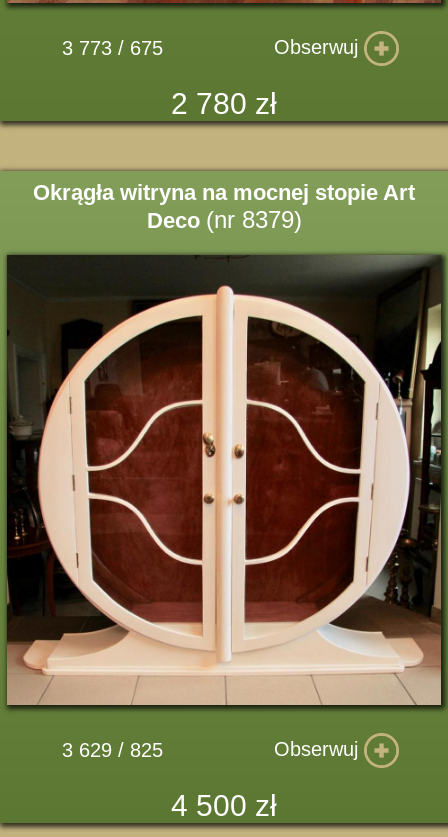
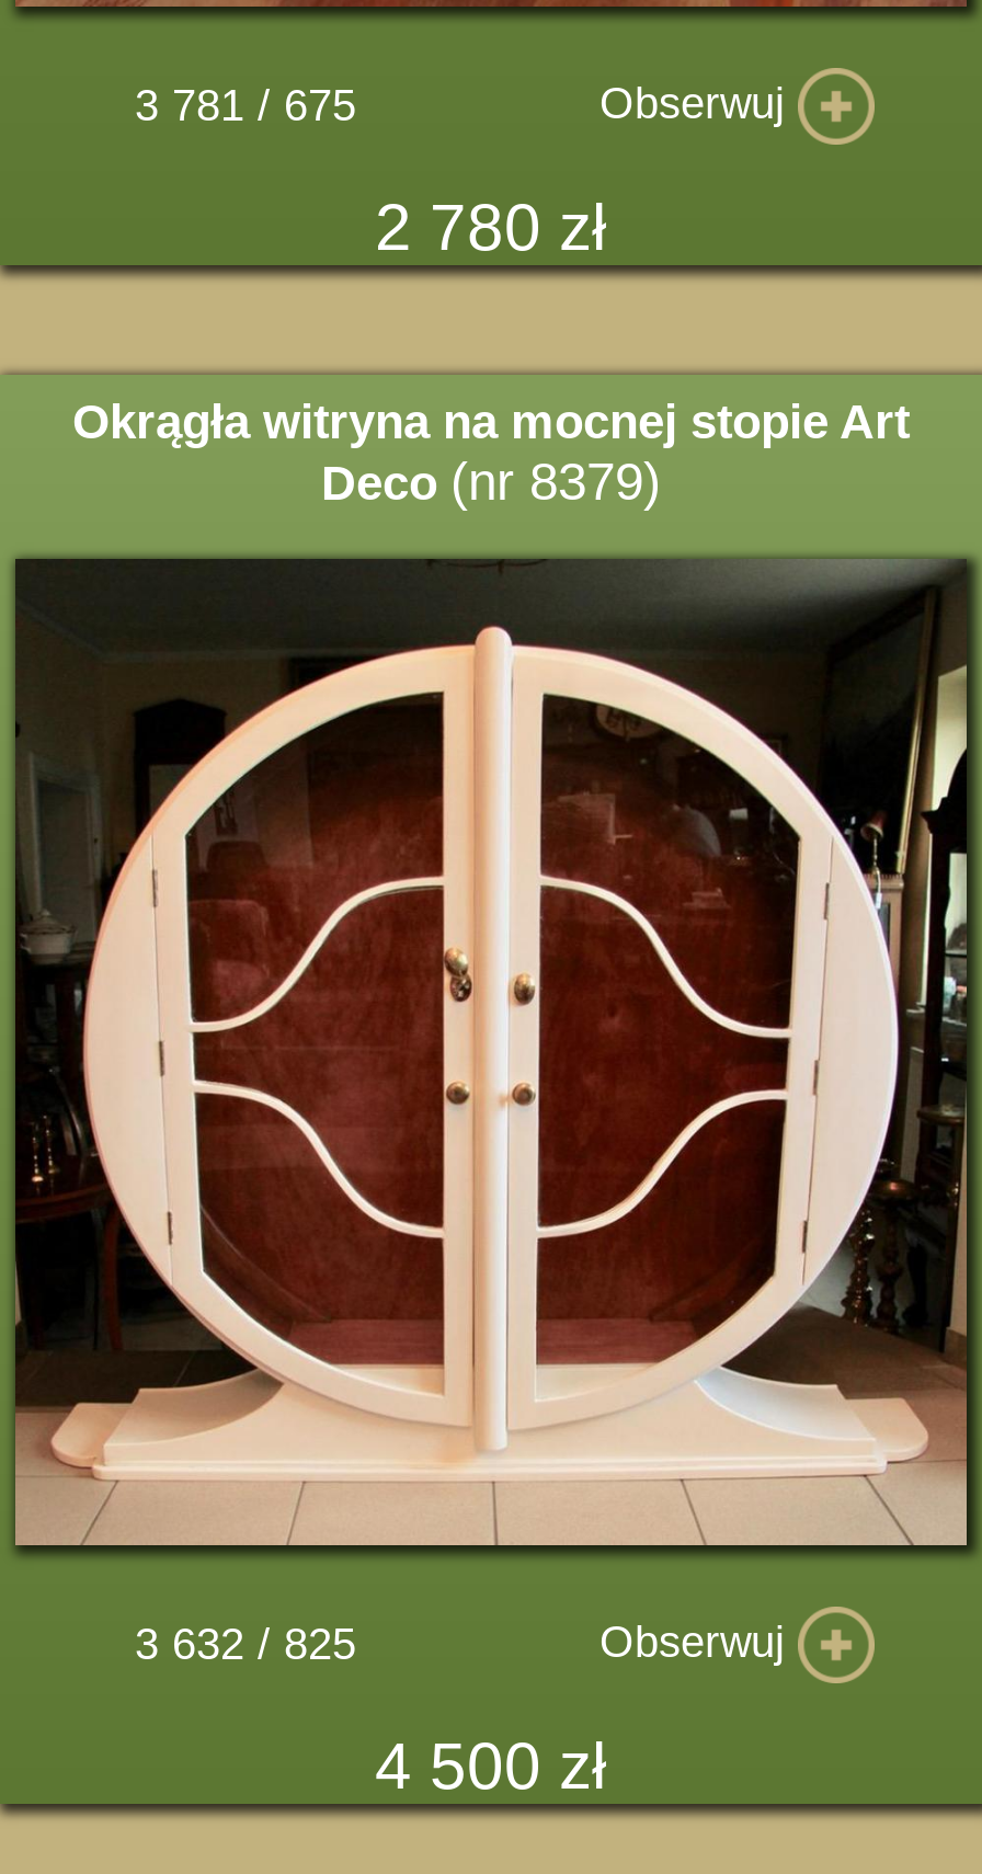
[61,37,162,59] 3 773 / 675 -> [135,81,356,129] 3 781 / 675
[61,739,162,761] 3 629 / 825 -> [135,1620,356,1668] 3 632 / 825

